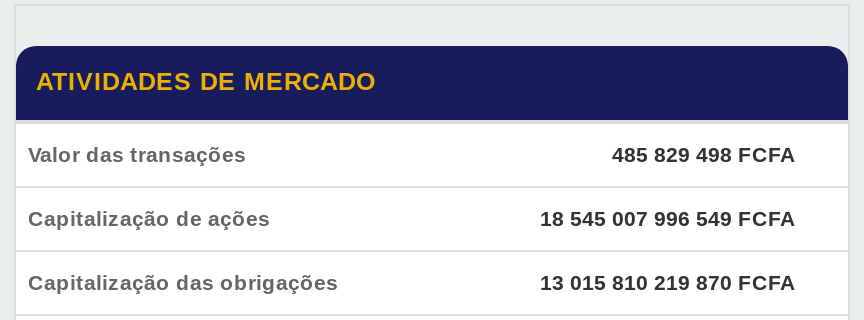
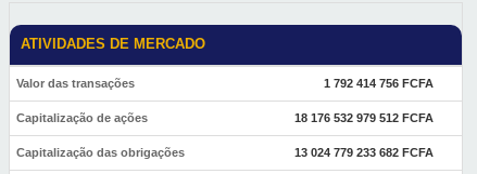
[612,143,796,167] 485 829 498 FCFA -> [324,77,434,90] 1 792 414 756 FCFA
[540,207,796,231] 18 545 007 996 549 FCFA -> [294,112,434,125] 18 176 532 979 512 FCFA
[540,271,796,295] 13 015 810 219 870 FCFA -> [294,146,434,159] 13 024 779 233 682 FCFA

